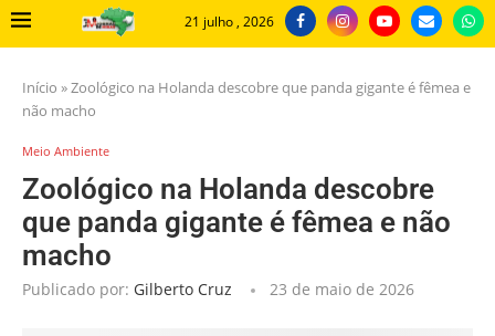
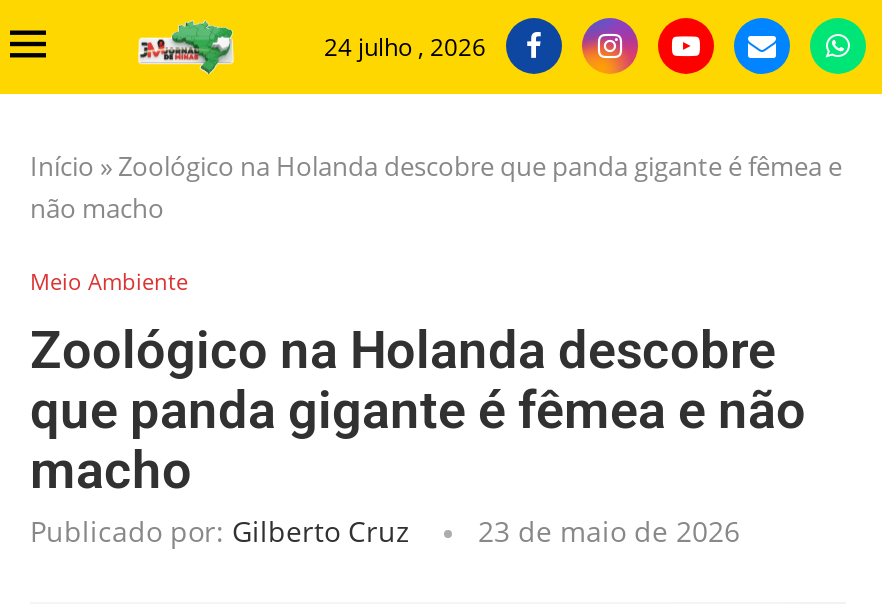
[185,12,274,31] 21 julho , 2026 -> [324,29,486,63] 24 julho , 2026

